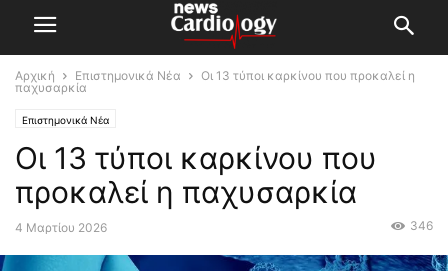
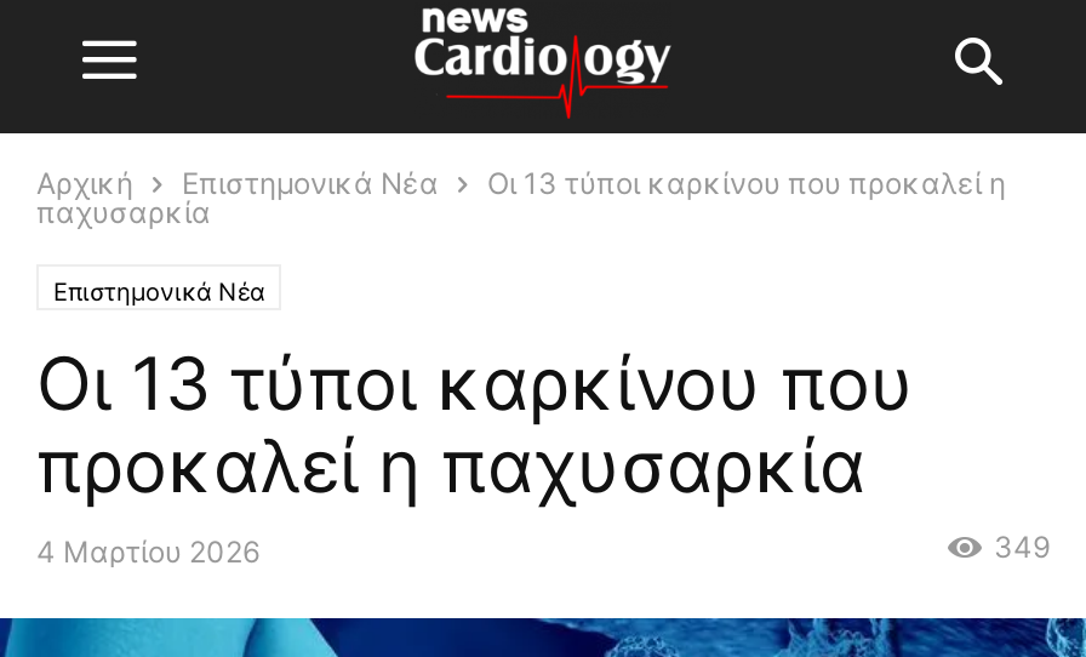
[410,218,433,233] 346 -> [994,529,1050,565] 349

